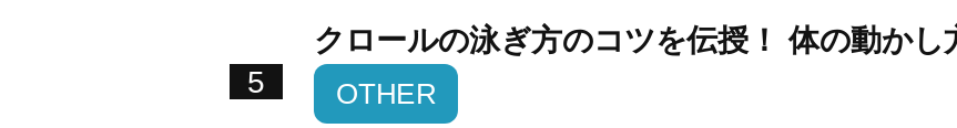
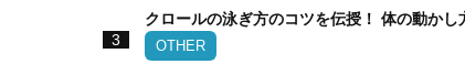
[247,64,265,99] 5 -> [112,31,120,49] 3

